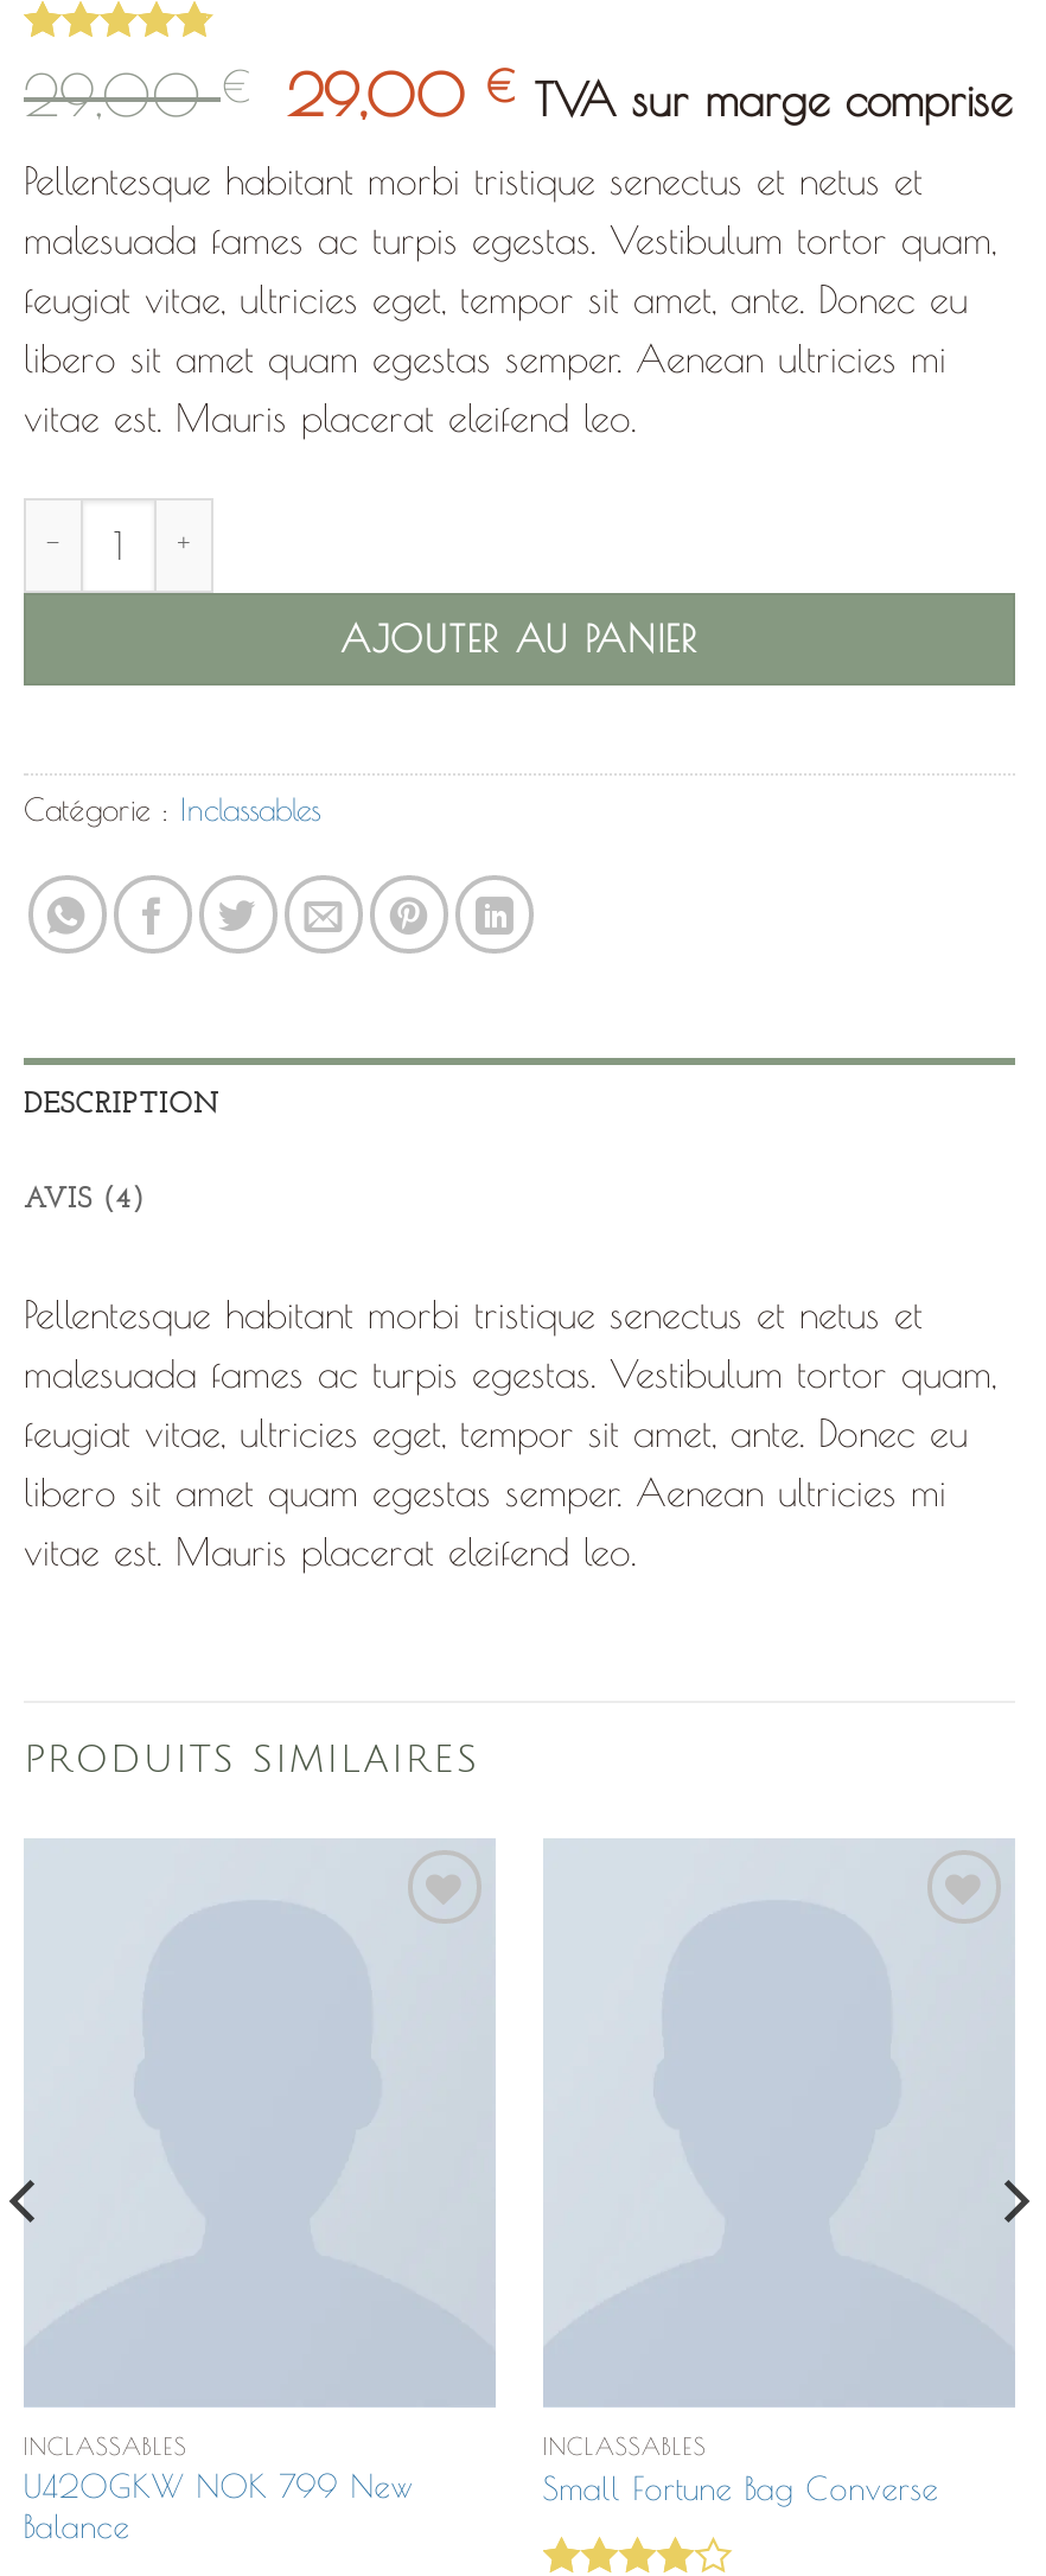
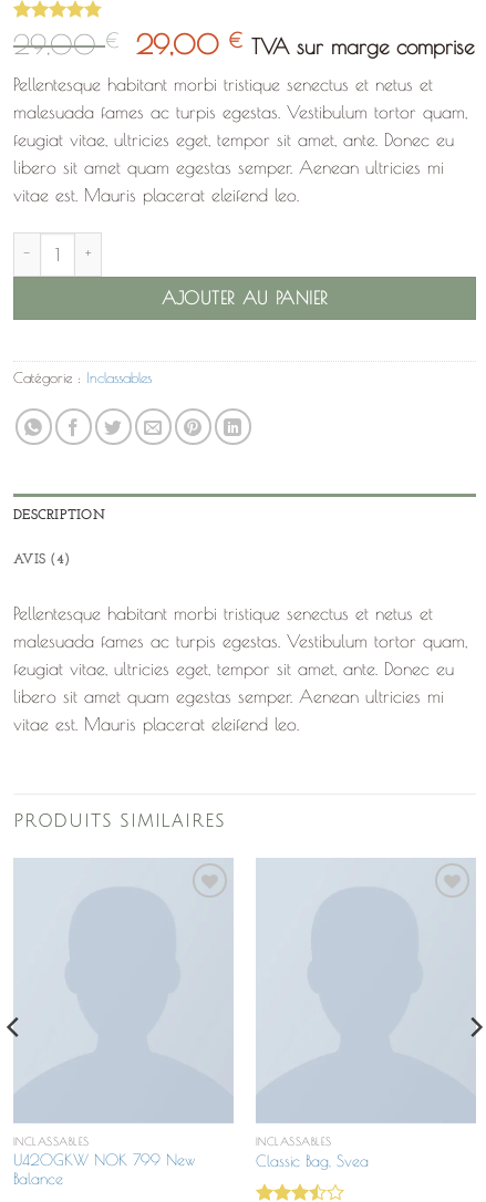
[543,2468,939,2506] Small Fortune Bag Converse -> [256,1152,368,1169] Classic Bag, Svea

